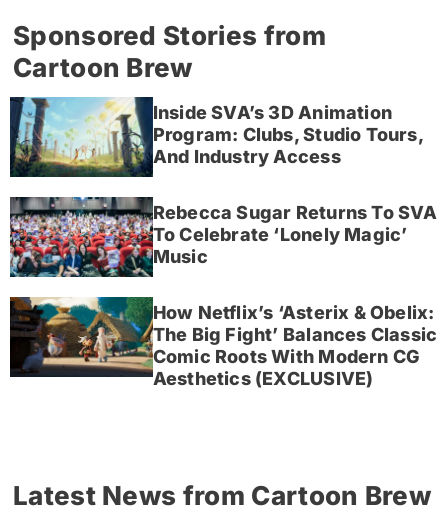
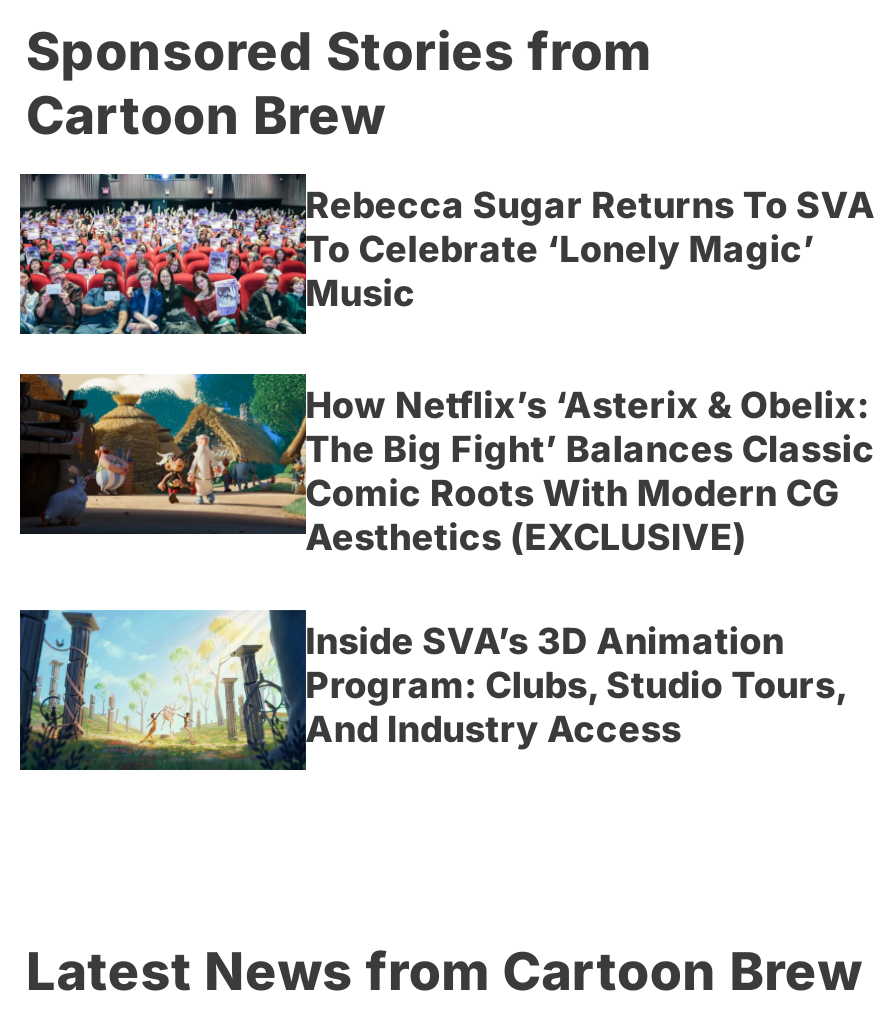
moved [9,96,424,178] -> [18,608,848,772]: [image] | Inside SVA’s 3D Animation | Program: Clubs, Studio Tours, | And Industry Access
moved [8,195,438,389] -> [16,170,875,558]: [image] | Rebecca Sugar Returns To SVA | To Celebrate ‘Lonely Magic’ | Music | How Netflix’s ‘Asterix & Obelix: | The Big Fight’ Balances Classic | Comic Roots With Modern CG | Aesthetics (EXCLUSIVE)

